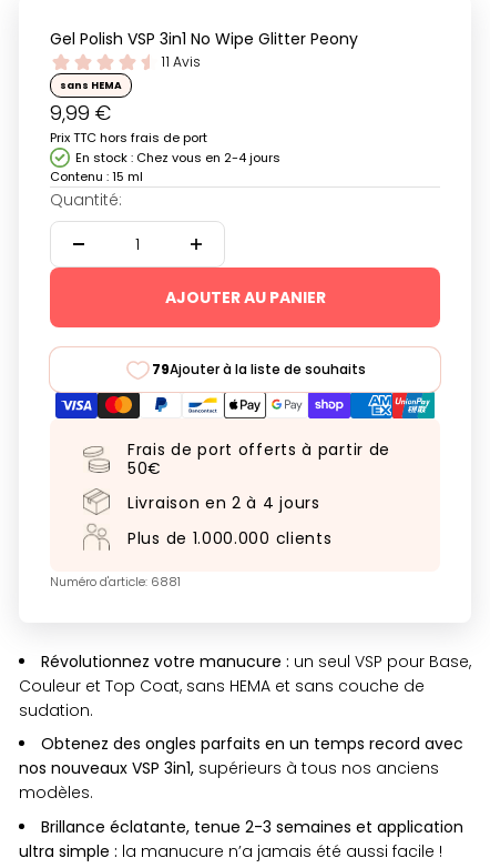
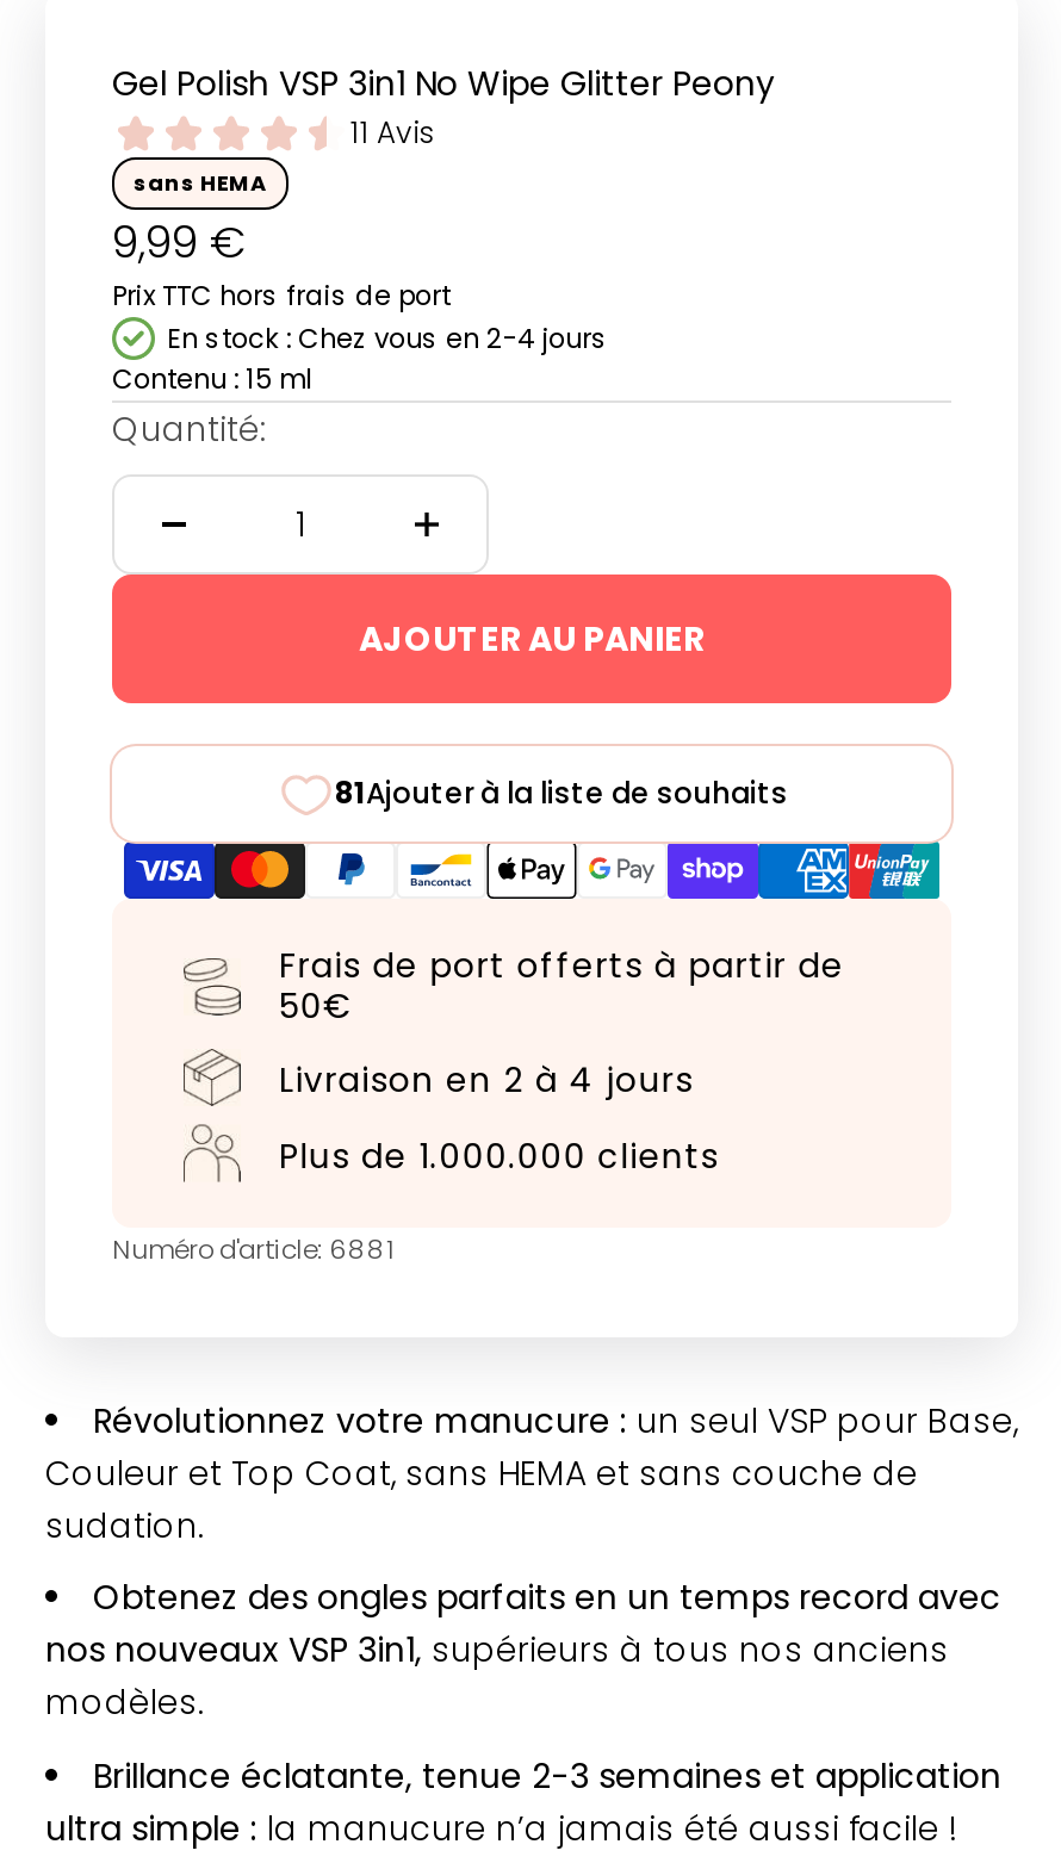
[152,360,366,379] 79Ajouter à la liste de souhaits -> [335,772,788,813] 81Ajouter à la liste de souhaits

